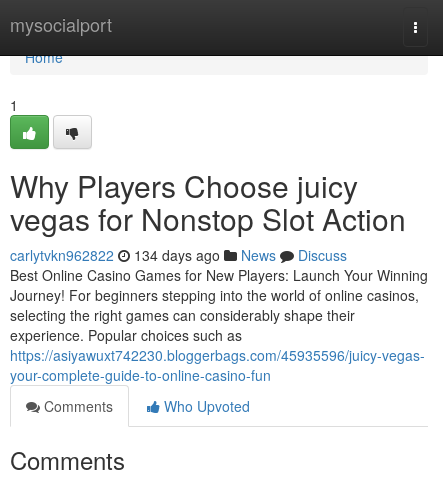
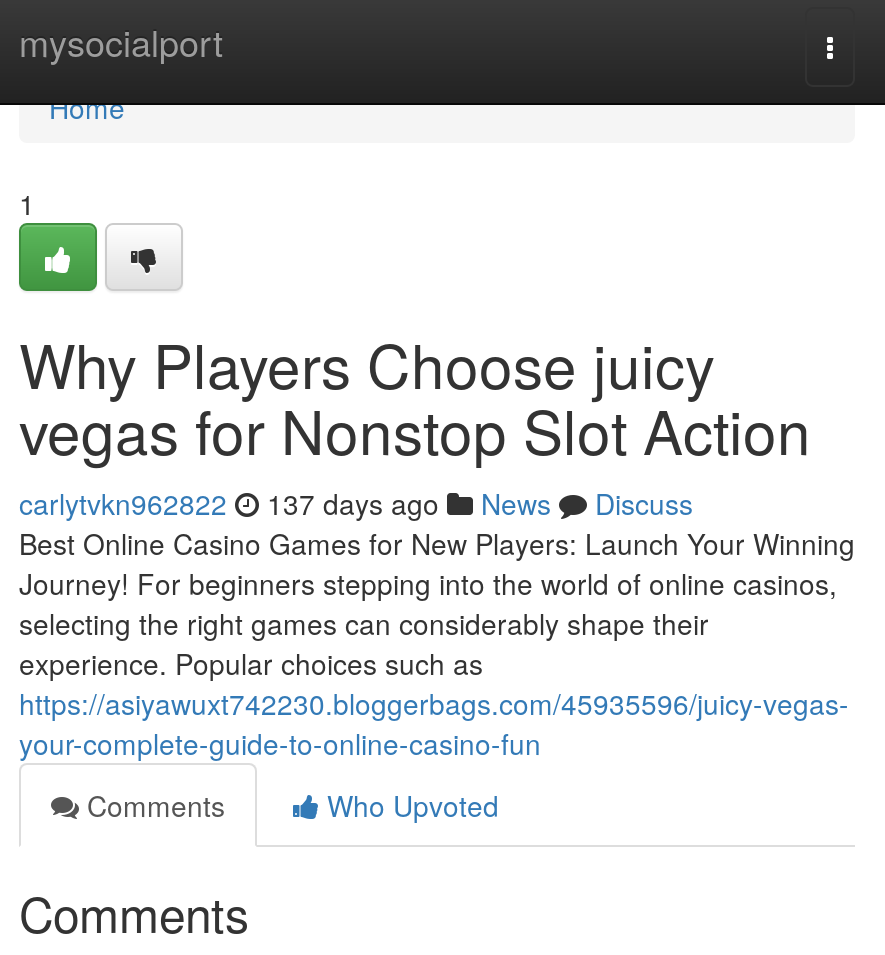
[10,245,347,265] carlytvkn962822 134 days ago News Discuss -> [19,483,693,523] carlytvkn962822 137 days ago News Discuss

